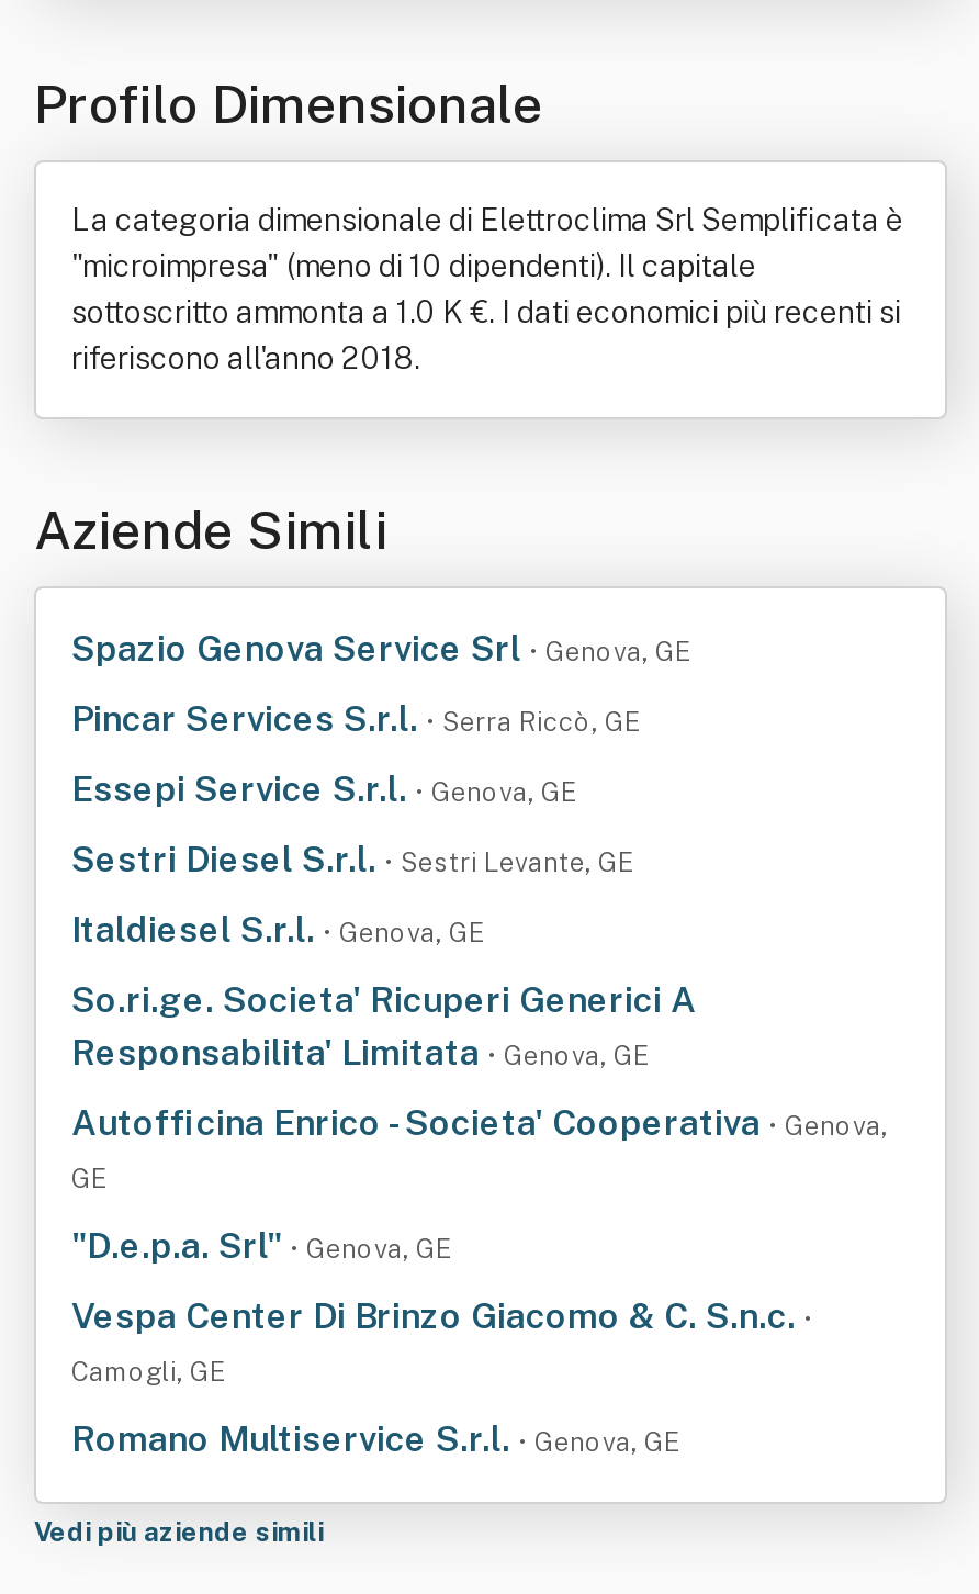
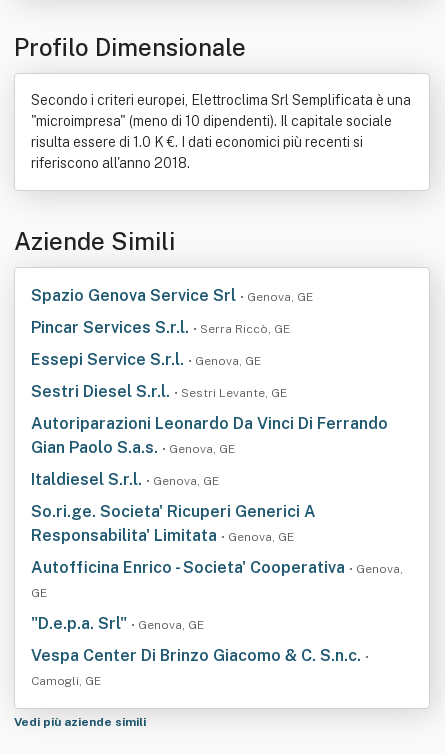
[71,202,903,329] La categoria dimensionale di Elettroclima Srl Semplificata è | "microimpresa" (meno di 10 dipendenti). Il capitale | sottoscritto ammonta a 1.0 K €. I dati economici più recenti si -> [31,92,411,150] Secondo i criteri europei, Elettroclima Srl Semplificata è una | "microimpresa" (meno di 10 dipendenti). Il capitale sociale | risulta essere di 1.0 K €. I dati economici più recenti si
none -> [31,414,388,457] Autoriparazioni Leonardo Da Vinci Di Ferrando | Gian Paolo S.a.s. • Genova, GE
moved [71,909,888,1388] -> [31,470,403,688]: Italdiesel S.r.l. • Genova, GE | So.ri.ge. Societa' Ricuperi Generici A | Responsabilita' Limitata • Genova, GE | Autofficina Enrico - Societa' Cooperativa • Genova, | GE | "D.e.p.a. Srl" • Genova, GE | Vespa Center Di Brinzo Giacomo & C. S.n.c. • | Camogli, GE
[71,1418,679,1460] Romano Multiservice S.r.l. • Genova, GE -> none

